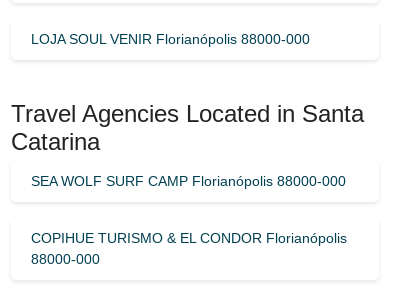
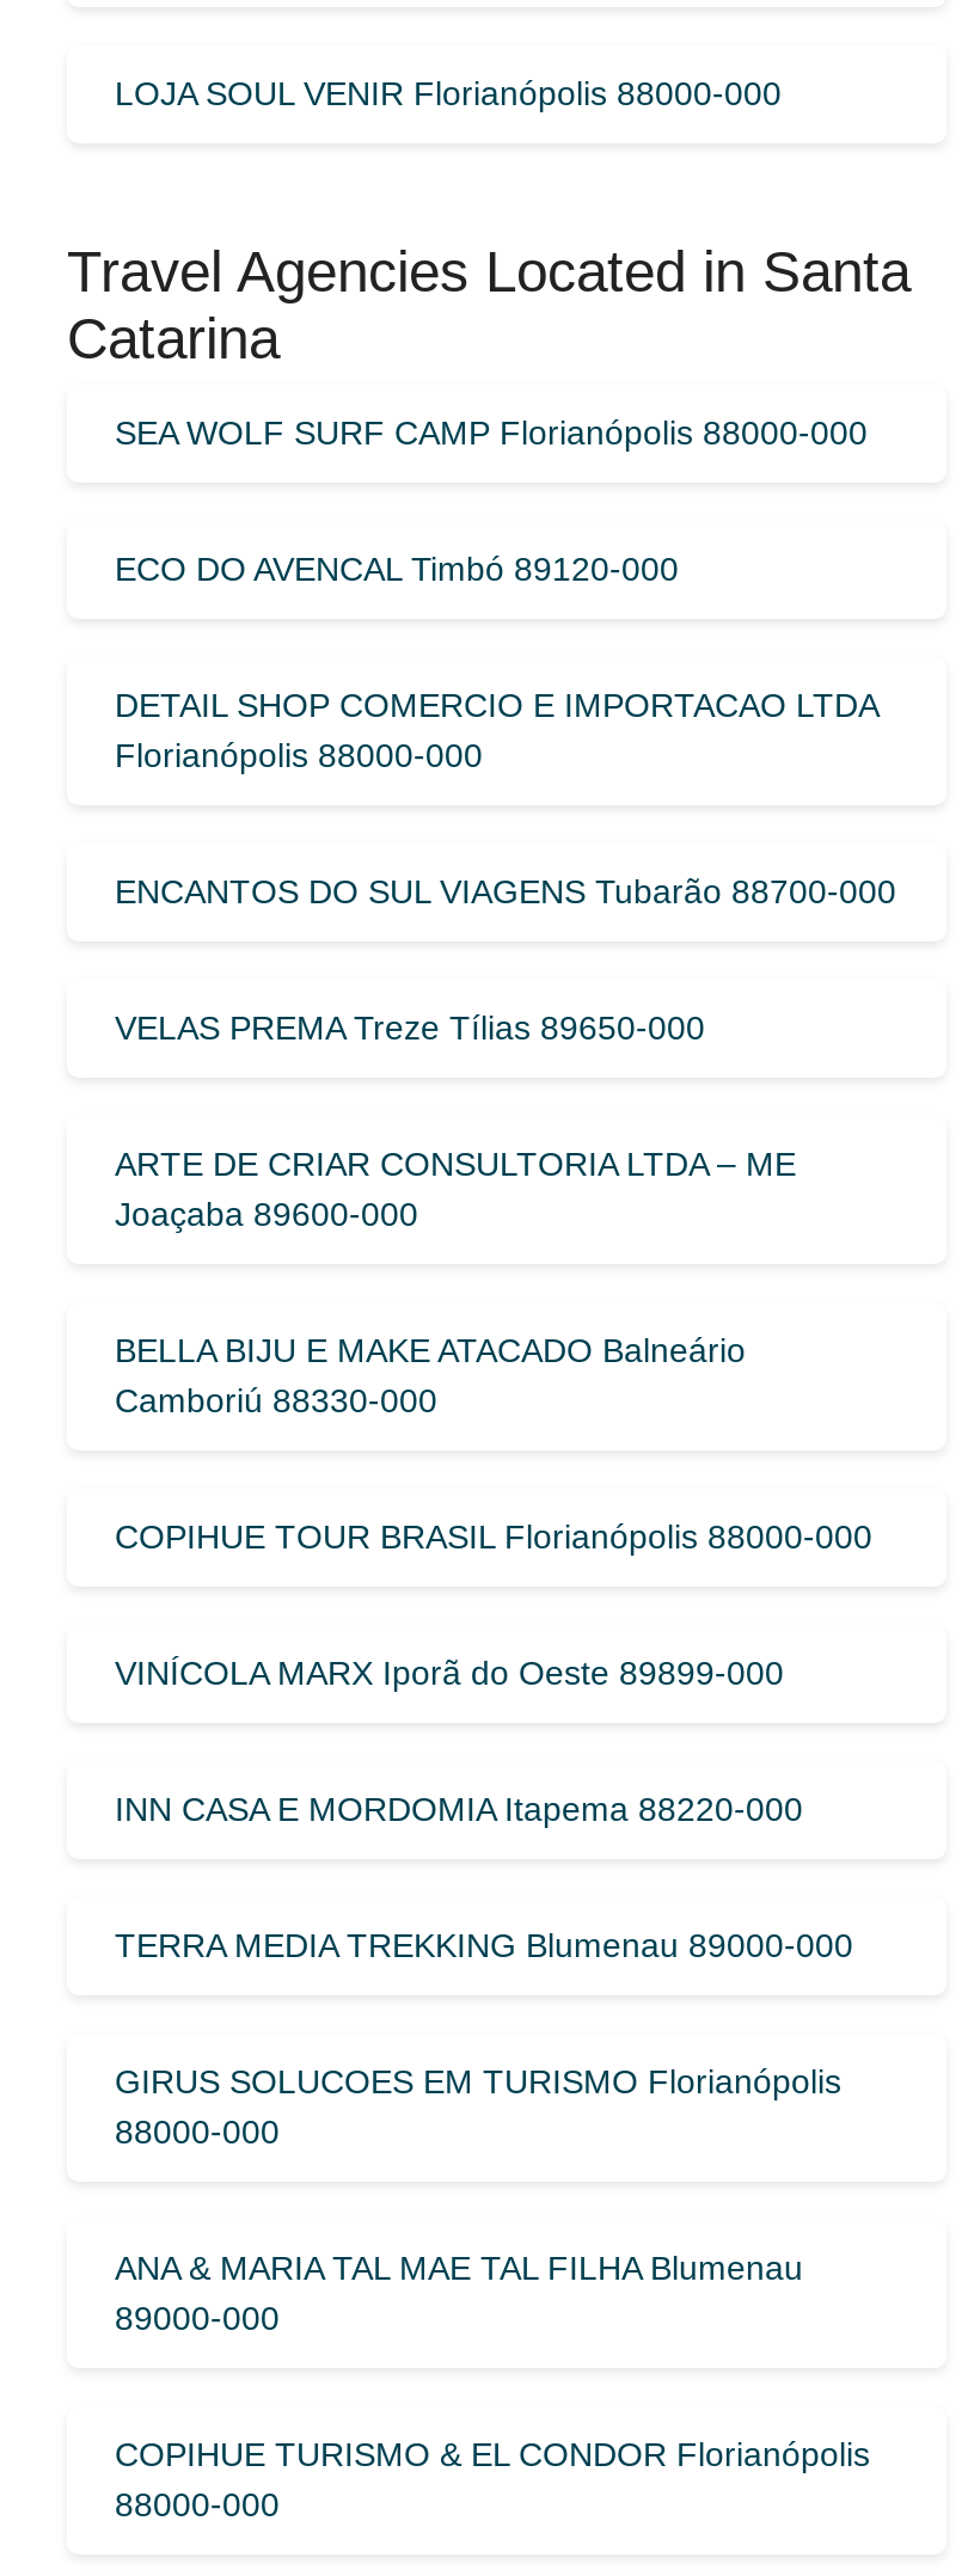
none -> [115,549,679,587] ECO DO AVENCAL Timbó 89120-000
none -> [115,685,877,774] DETAIL SHOP COMERCIO E IMPORTACAO LTDA | Florianópolis 88000-000
none -> [115,872,896,910] ENCANTOS DO SUL VIAGENS Tubarão 88700-000
none -> [115,1008,705,1046] VELAS PREMA Treze Tílias 89650-000
none -> [115,1144,796,1233] ARTE DE CRIAR CONSULTORIA LTDA – ME | Joaçaba 89600-000
none -> [115,1331,746,1419] BELLA BIJU E MAKE ATACADO Balneário | Camboriú 88330-000
none -> [115,1517,872,1555] COPIHUE TOUR BRASIL Florianópolis 88000-000
none -> [115,1653,784,1691] VINÍCOLA MARX Iporã do Oeste 89899-000
none -> [115,1789,803,1828] INN CASA E MORDOMIA Itapema 88220-000
none -> [115,1926,853,1964] TERRA MEDIA TREKKING Blumenau 89000-000
none -> [115,2062,841,2150] GIRUS SOLUCOES EM TURISMO Florianópolis | 88000-000
none -> [115,2248,803,2337] ANA & MARIA TAL MAE TAL FILHA Blumenau | 89000-000

